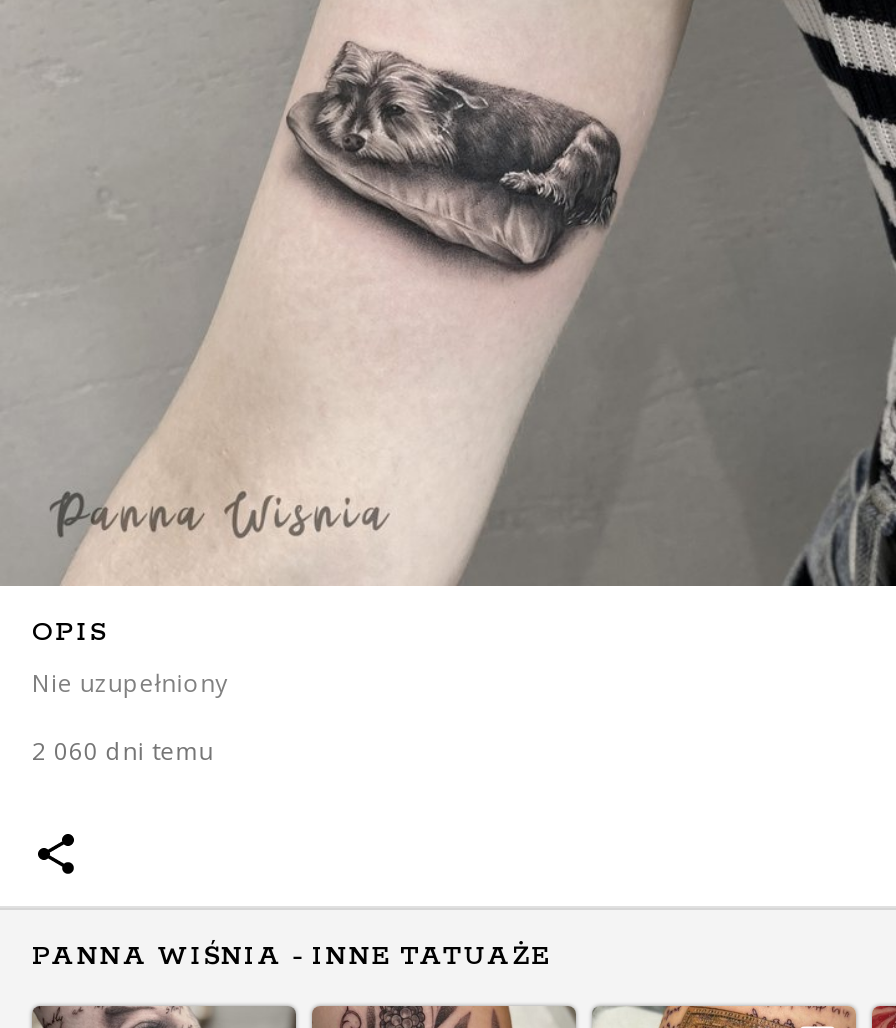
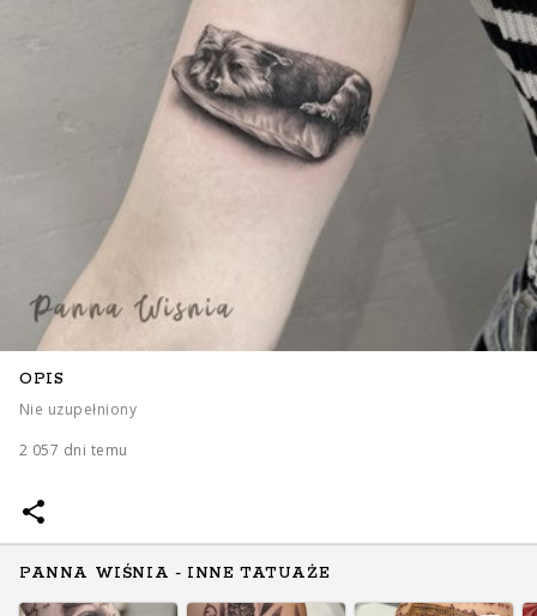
[32,734,213,768] 2 060 dni temu -> [19,440,128,460] 2 057 dni temu

